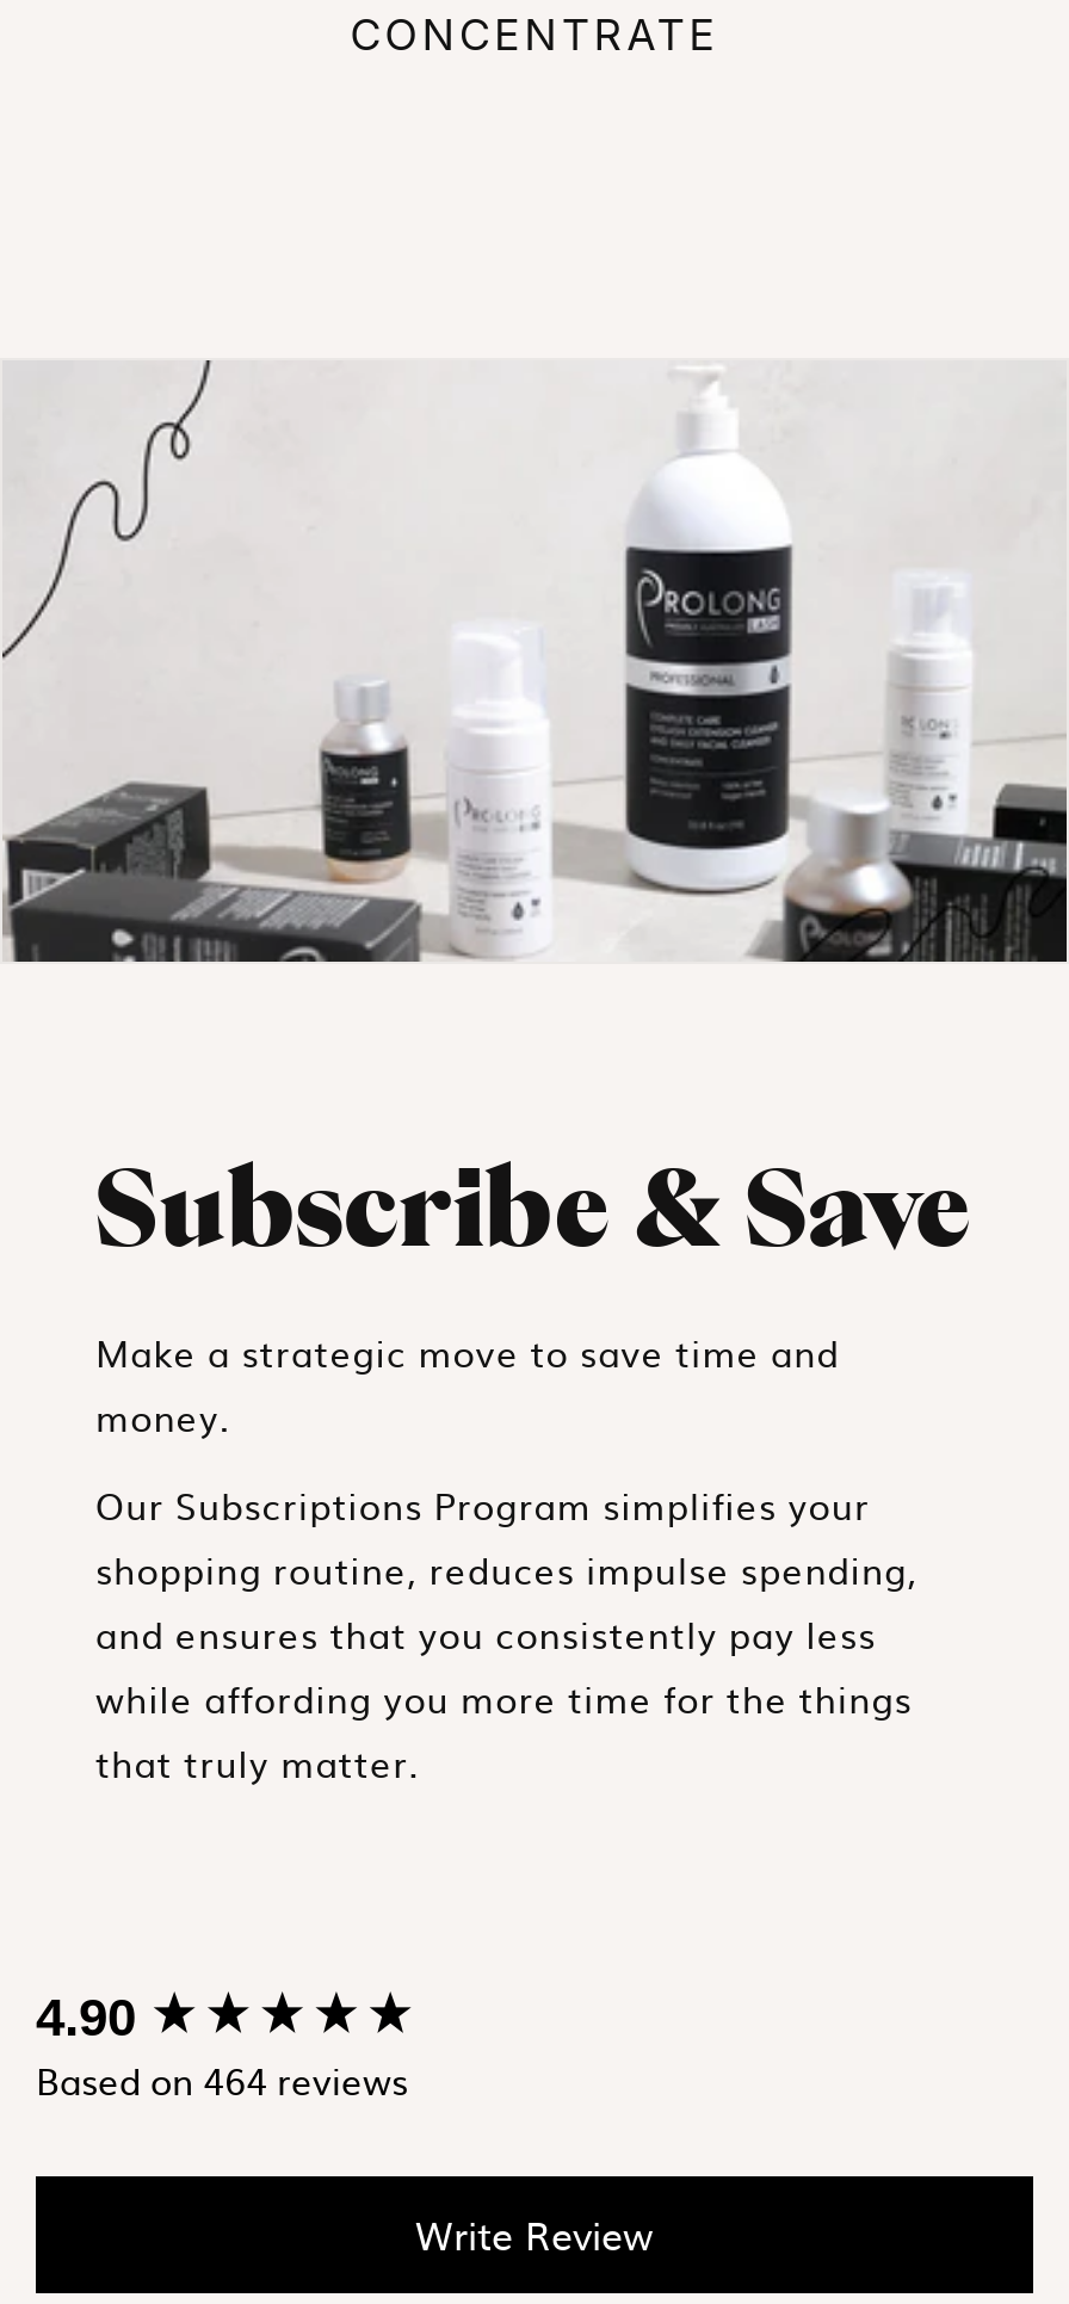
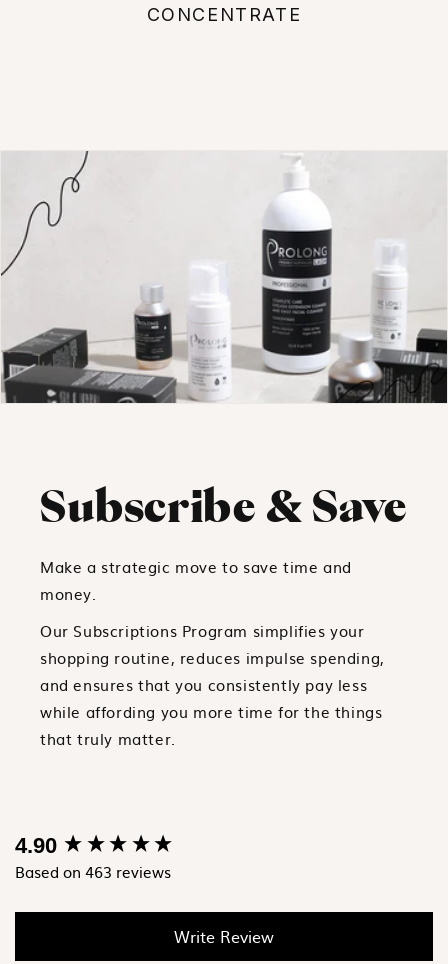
[36,2052,408,2107] Based on 464 reviews -> [15,860,171,883] Based on 463 reviews

